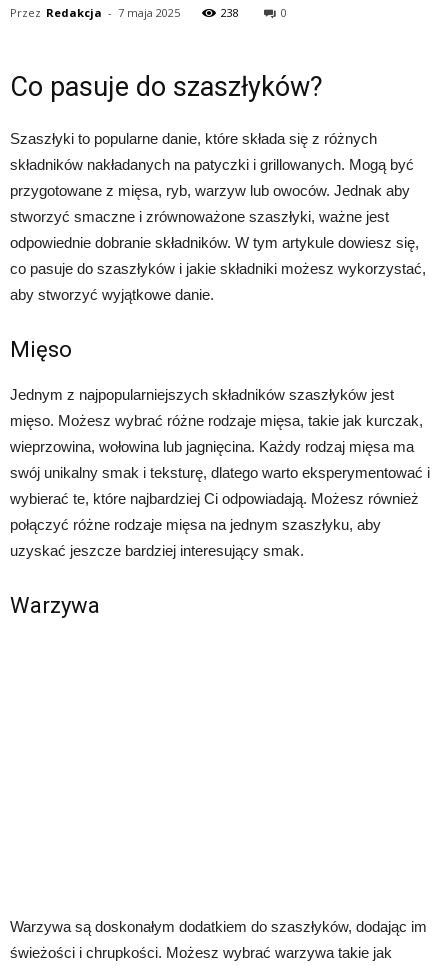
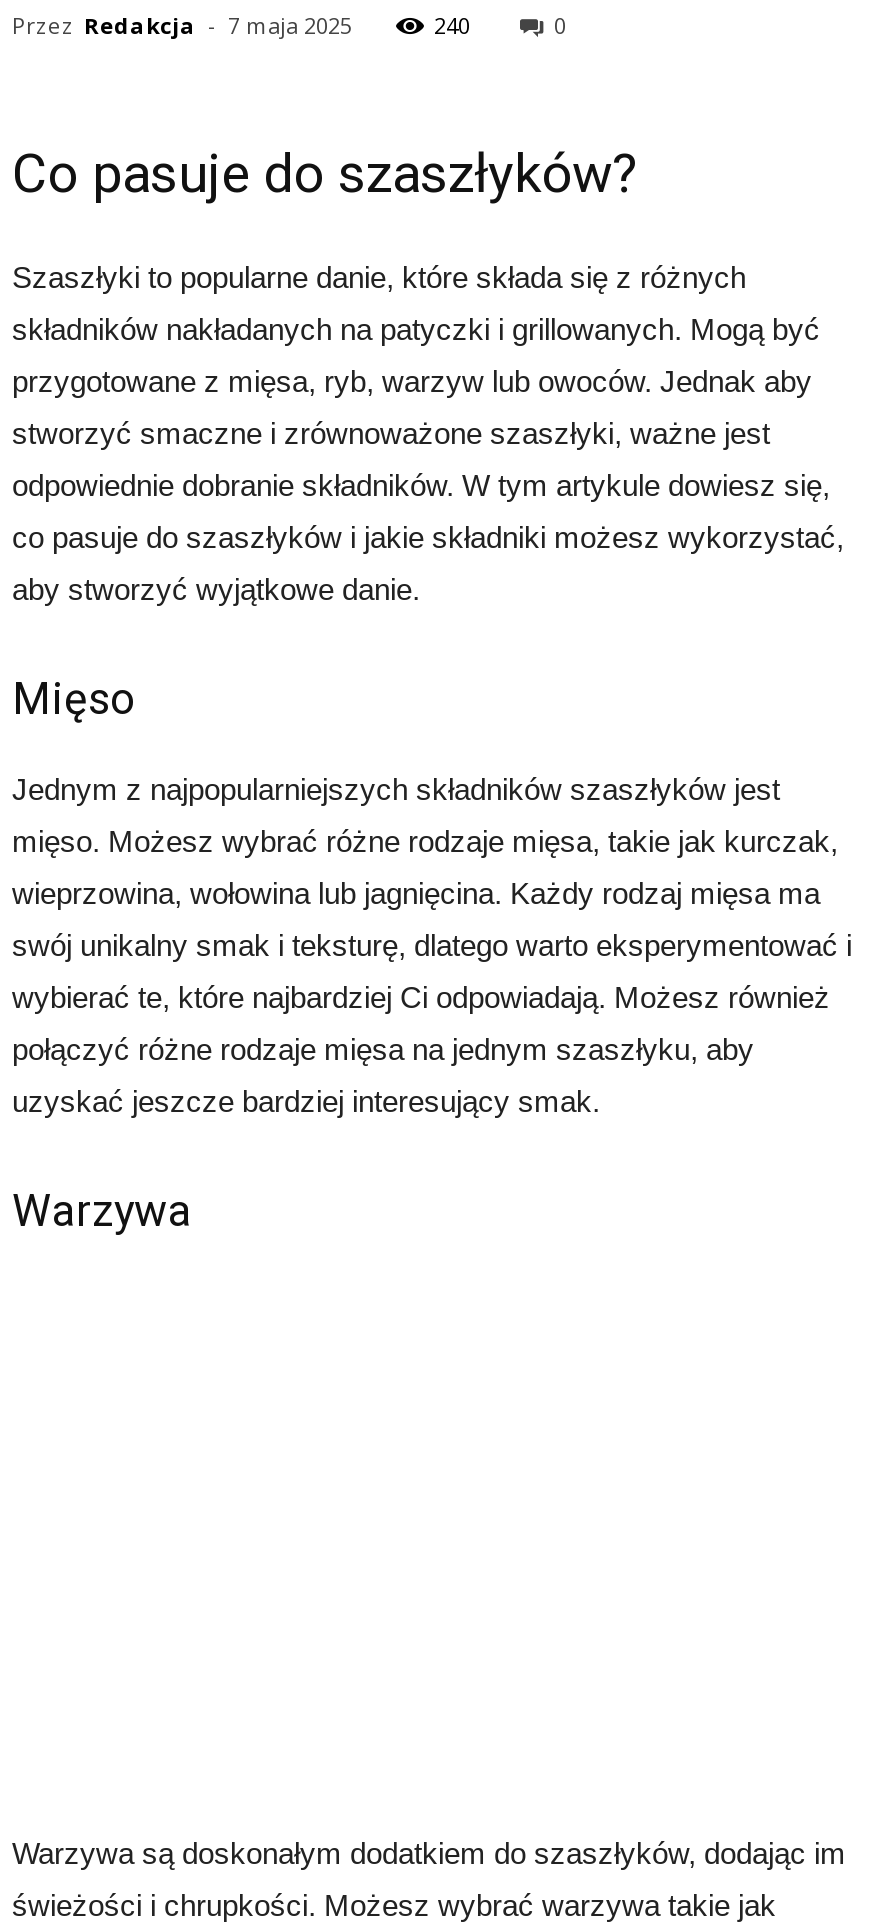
[221,5,239,20] 238 -> [434,10,470,40] 240

